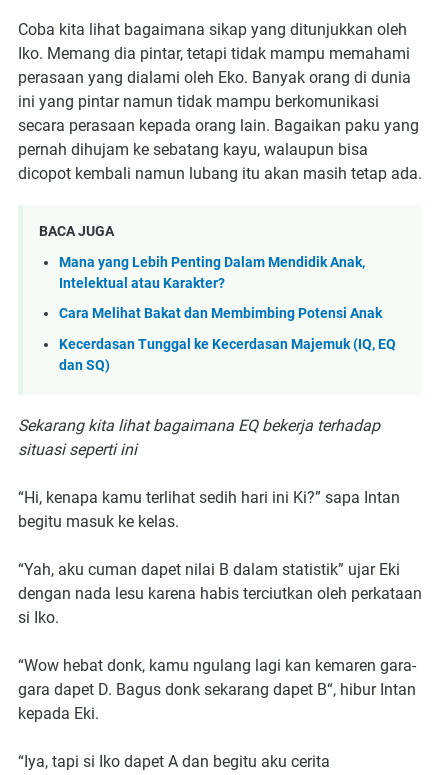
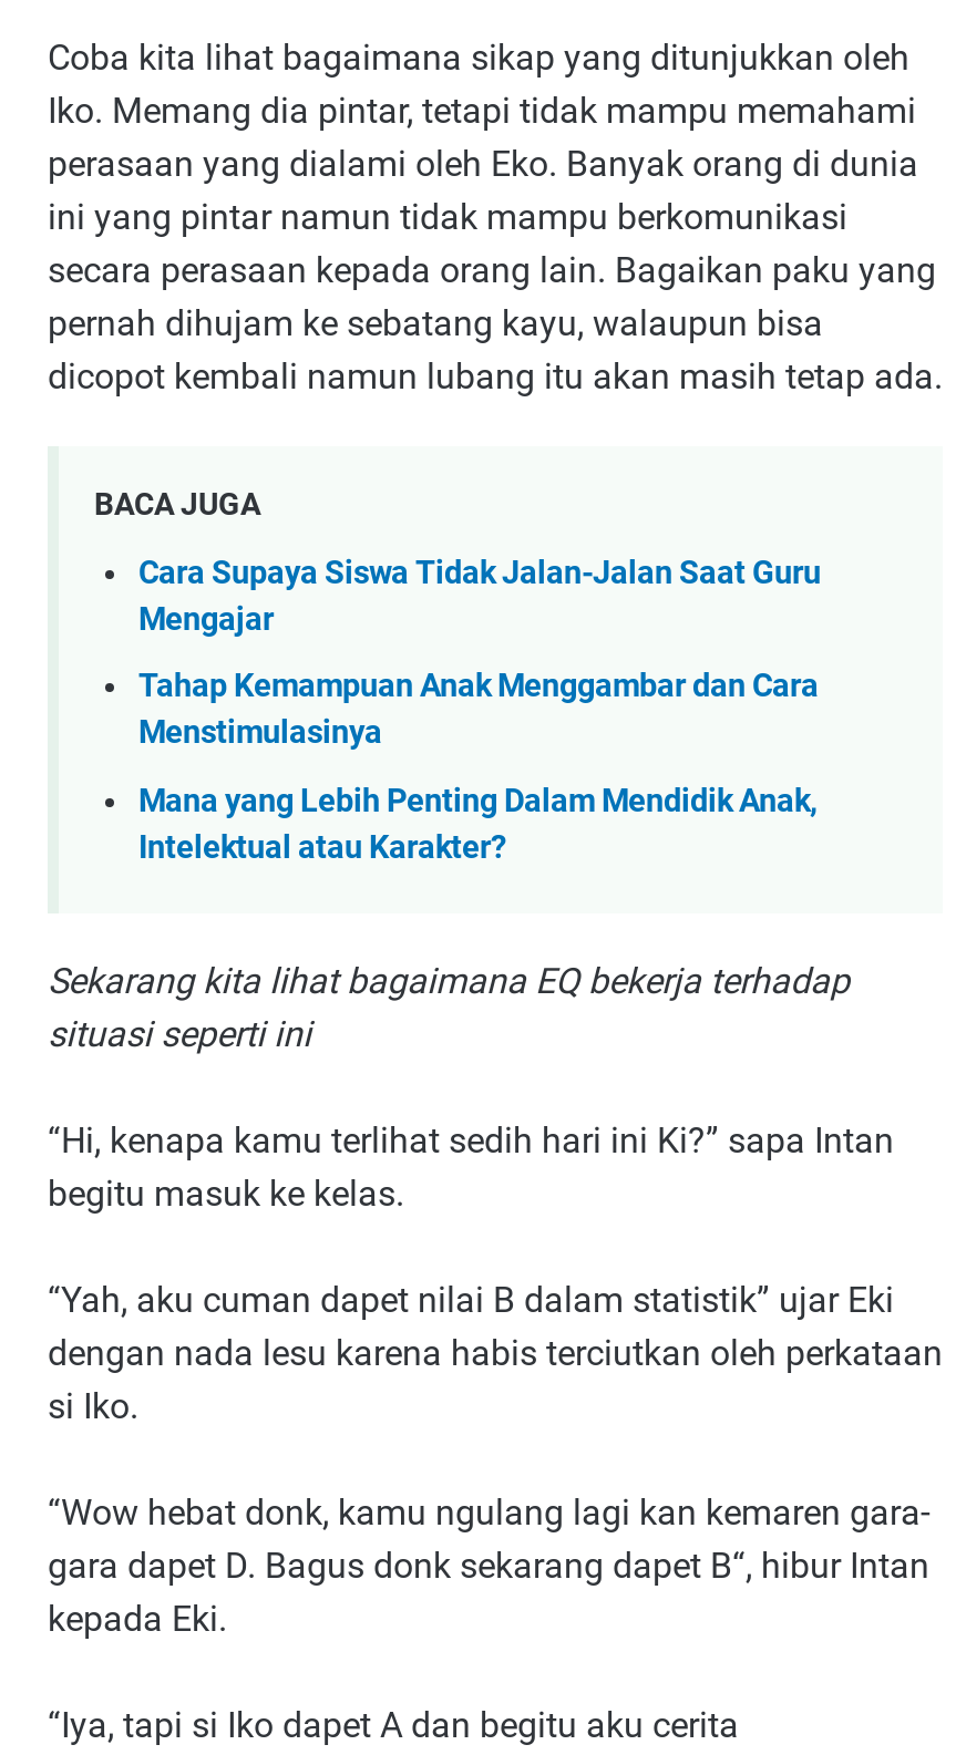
none -> [138,554,821,753] Cara Supaya Siswa Tidak Jalan-Jalan Saat Guru | Mengajar | Tahap Kemampuan Anak Menggambar dan Cara | Menstimulasinya
moved [59,254,365,292] -> [138,783,816,867]: Mana yang Lebih Penting Dalam Mendidik Anak, | Intelektual atau Karakter?
[59,305,396,374] Cara Melihat Bakat dan Membimbing Potensi Anak | Kecerdasan Tunggal ke Kecerdasan Majemuk (IQ, EQ | dan SQ) -> none

